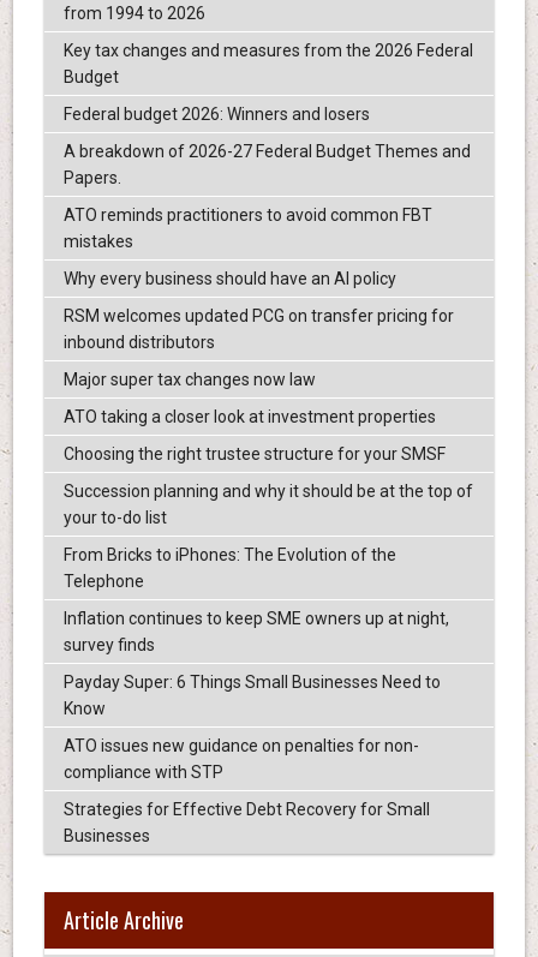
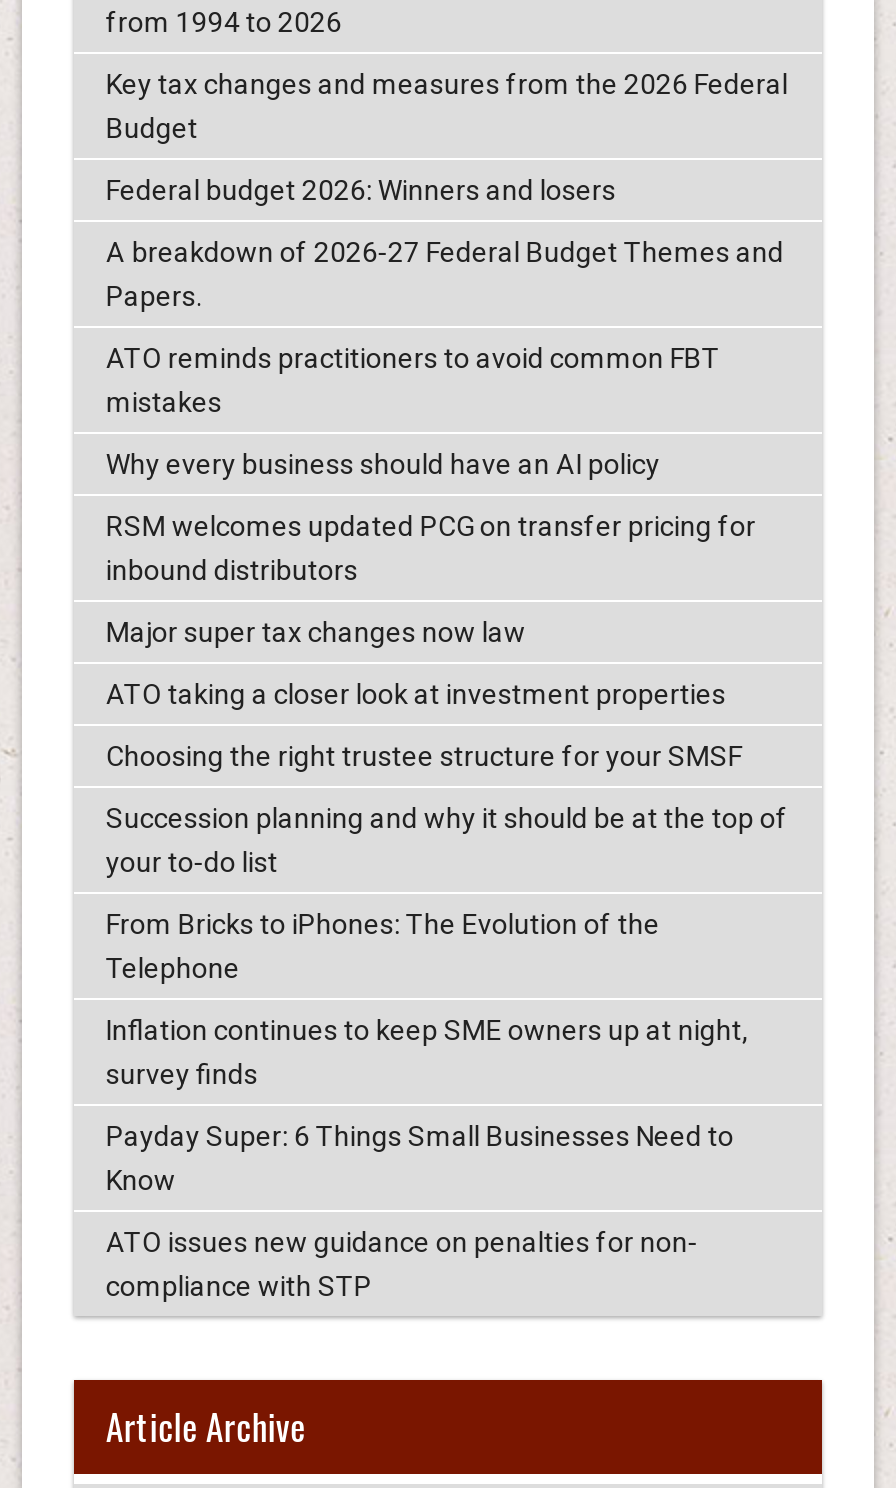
[63,799,430,845] Strategies for Effective Debt Recovery for Small | Businesses -> none

